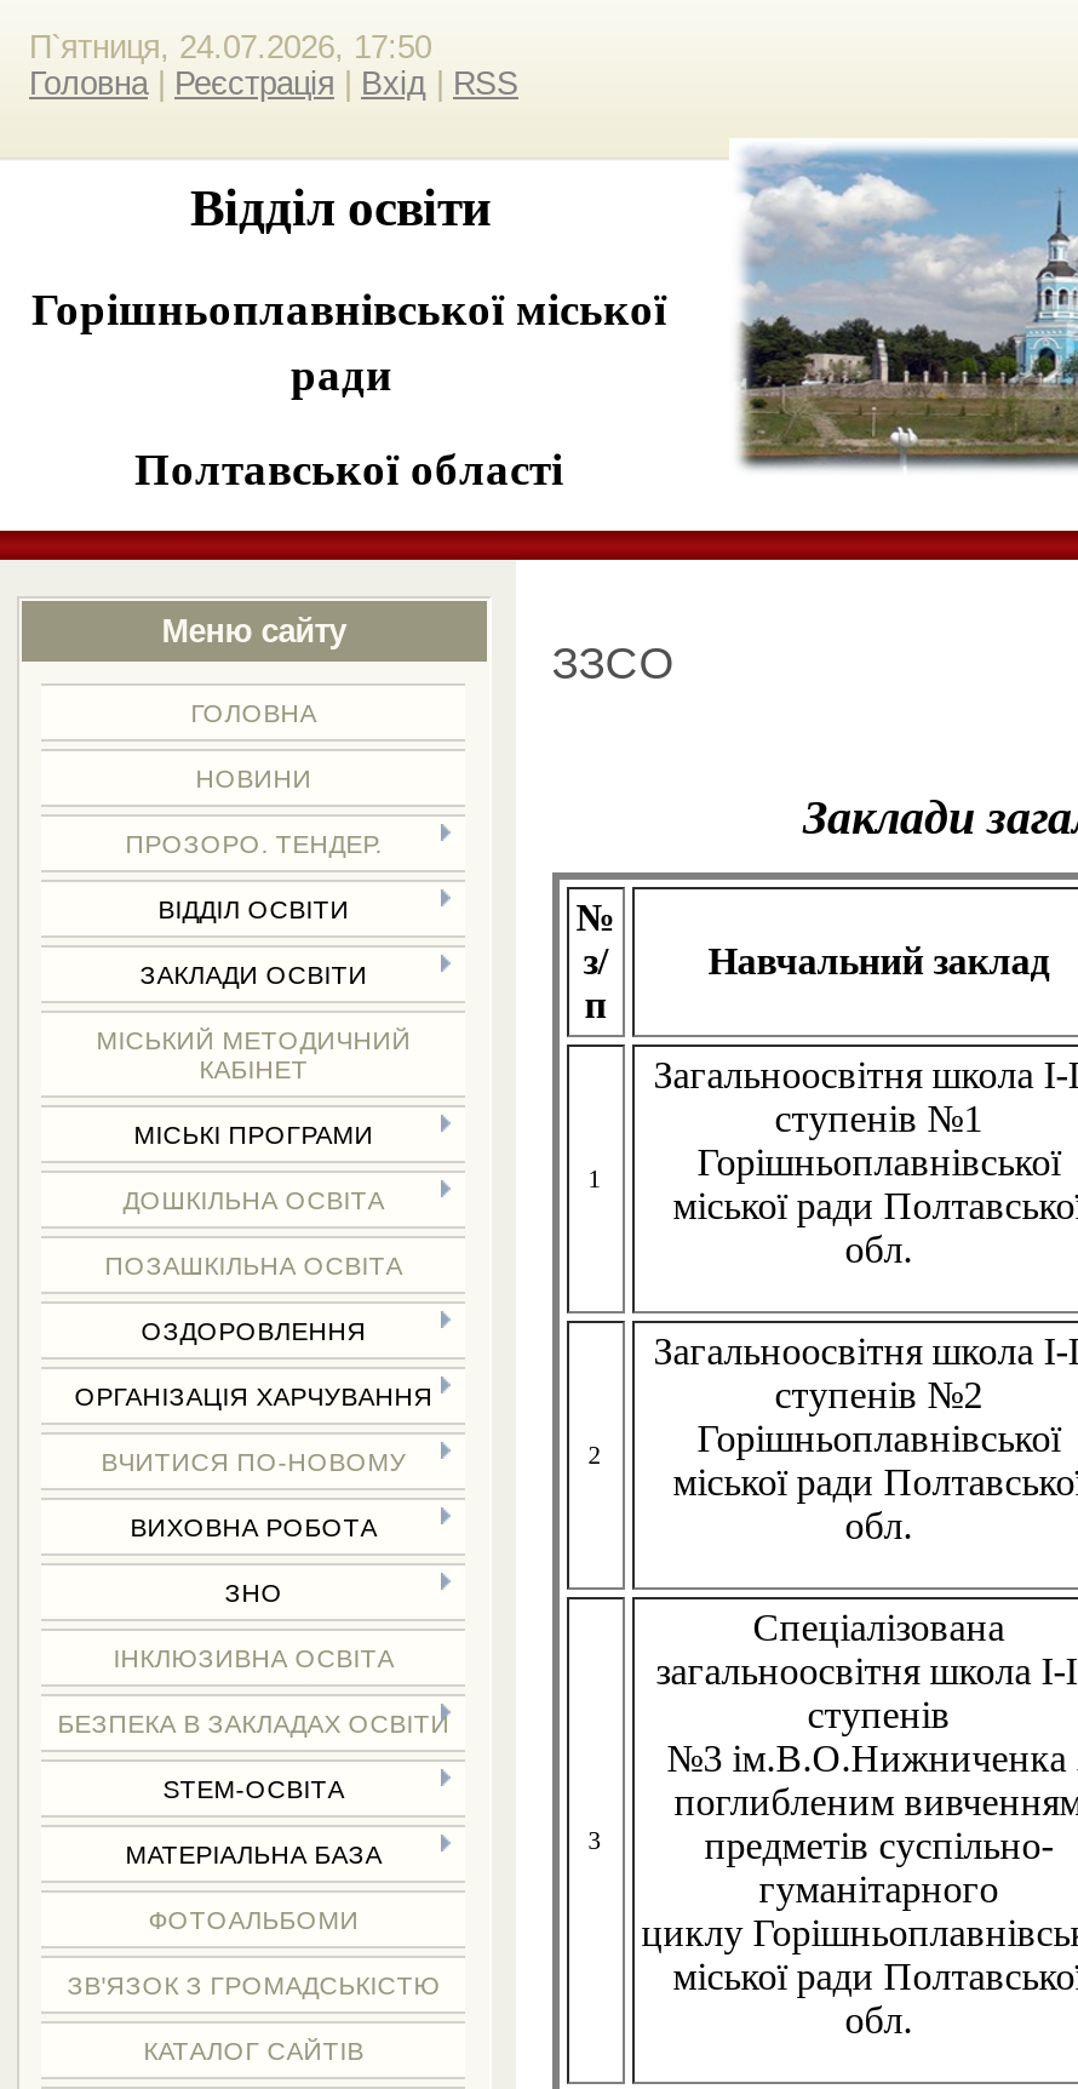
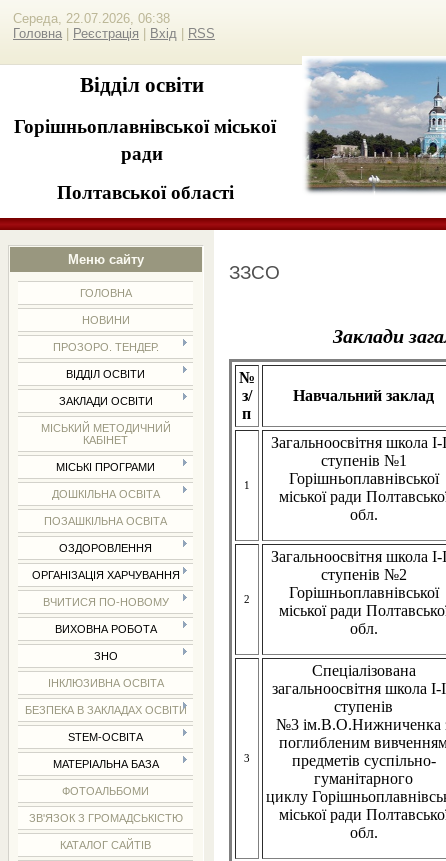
[29,29,431,65] П`ятниця, 24.07.2026, 17:50 -> [13,11,170,26] Середа, 22.07.2026, 06:38

